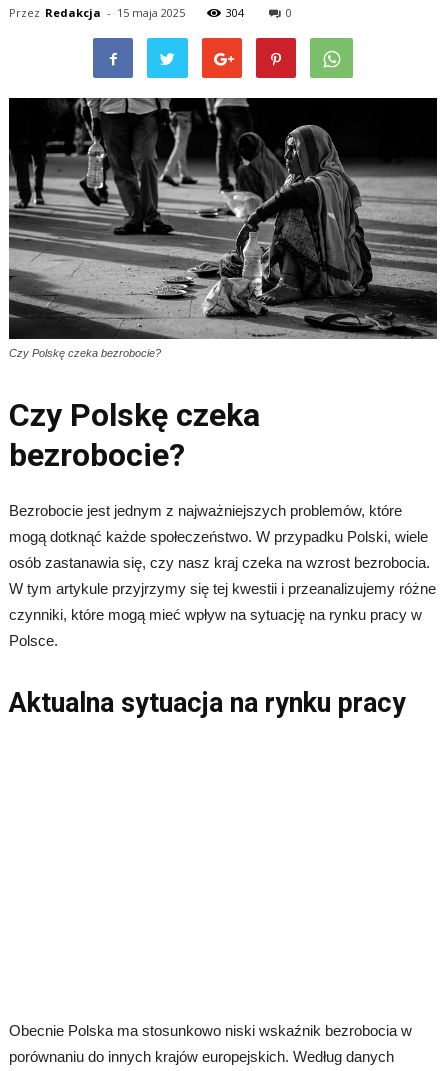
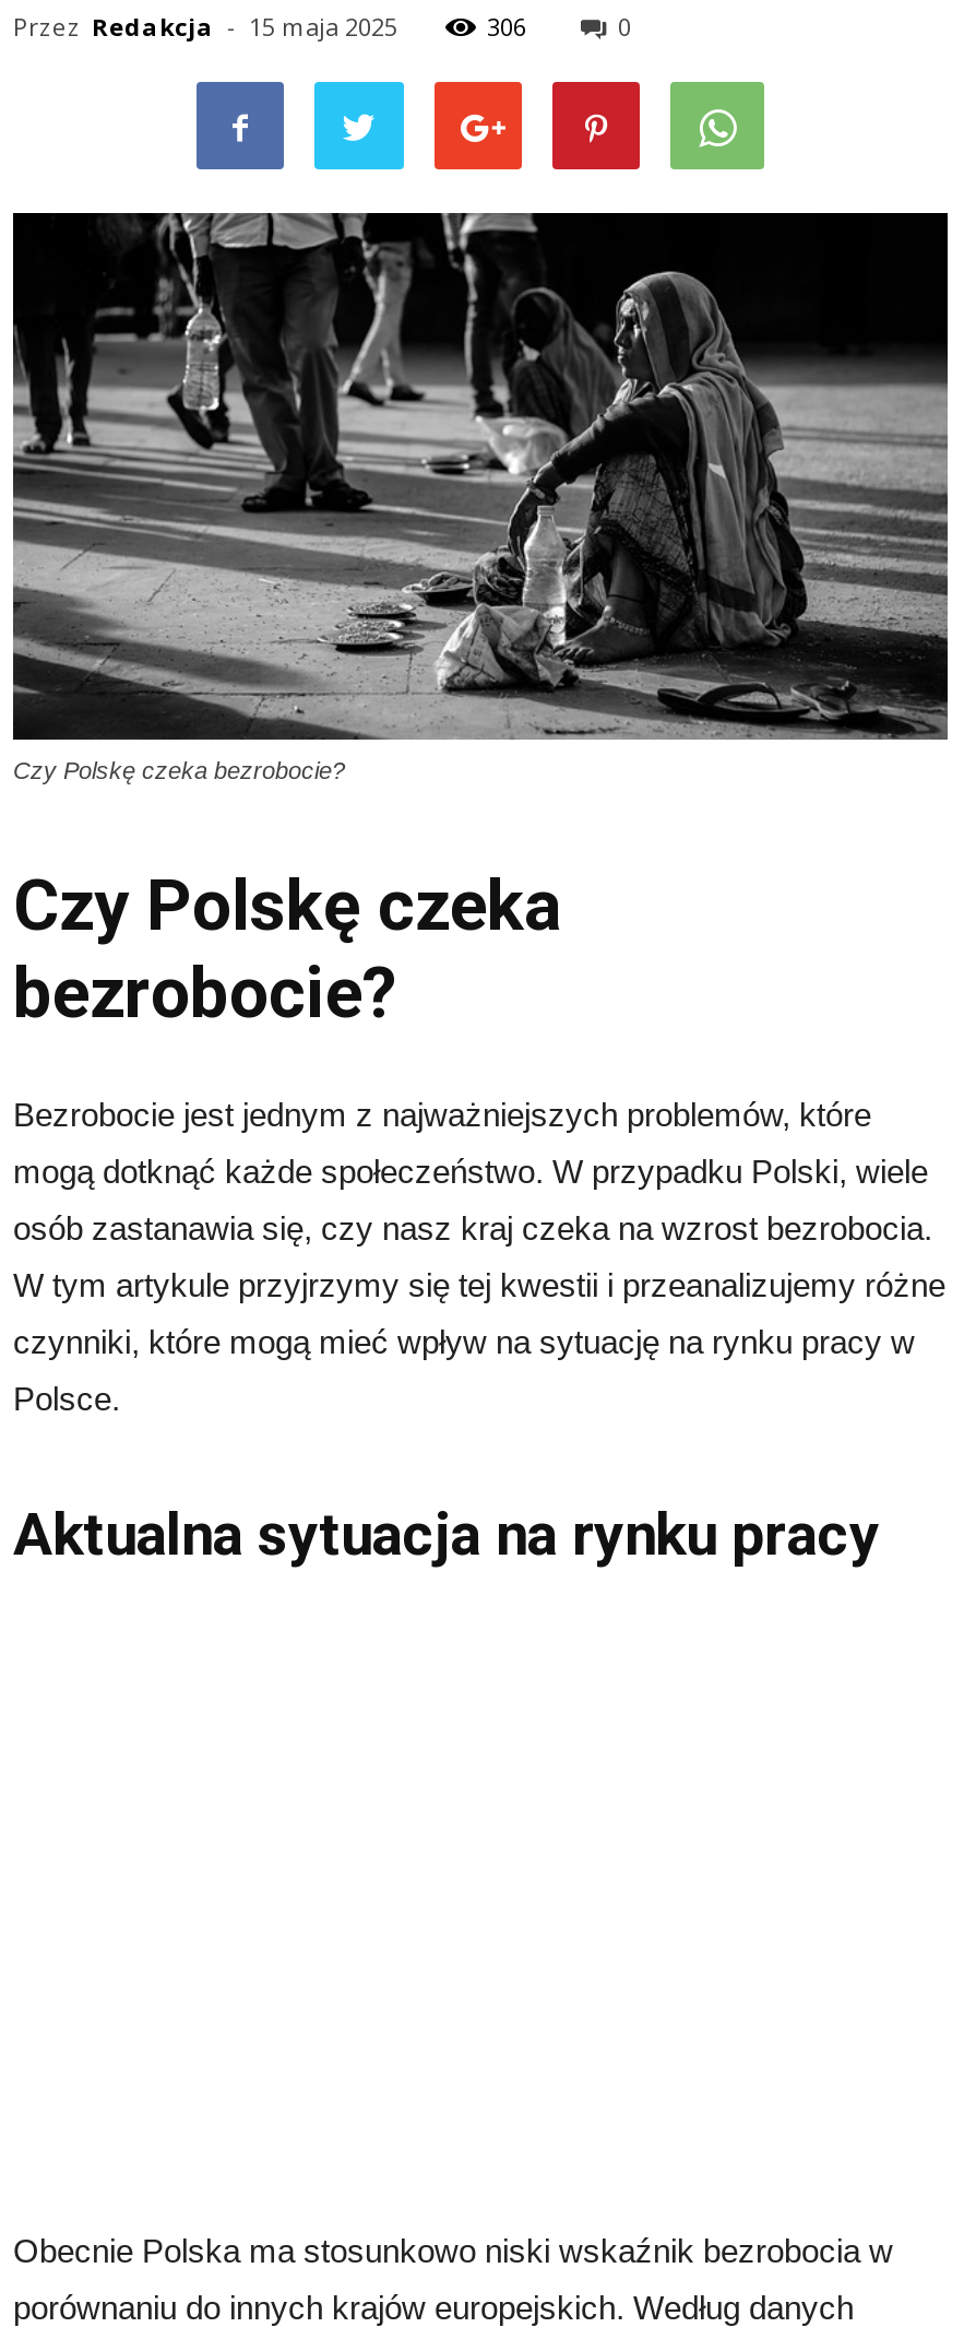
[226,5,244,20] 304 -> [487,10,526,43] 306

